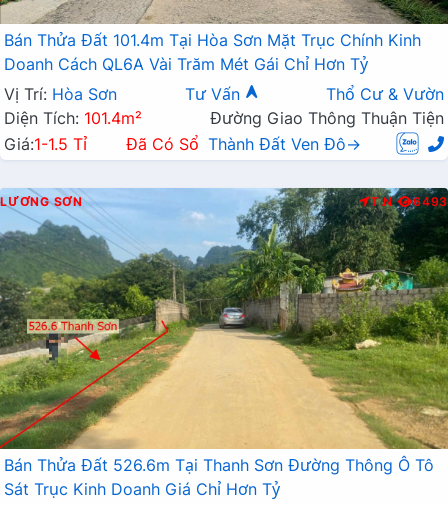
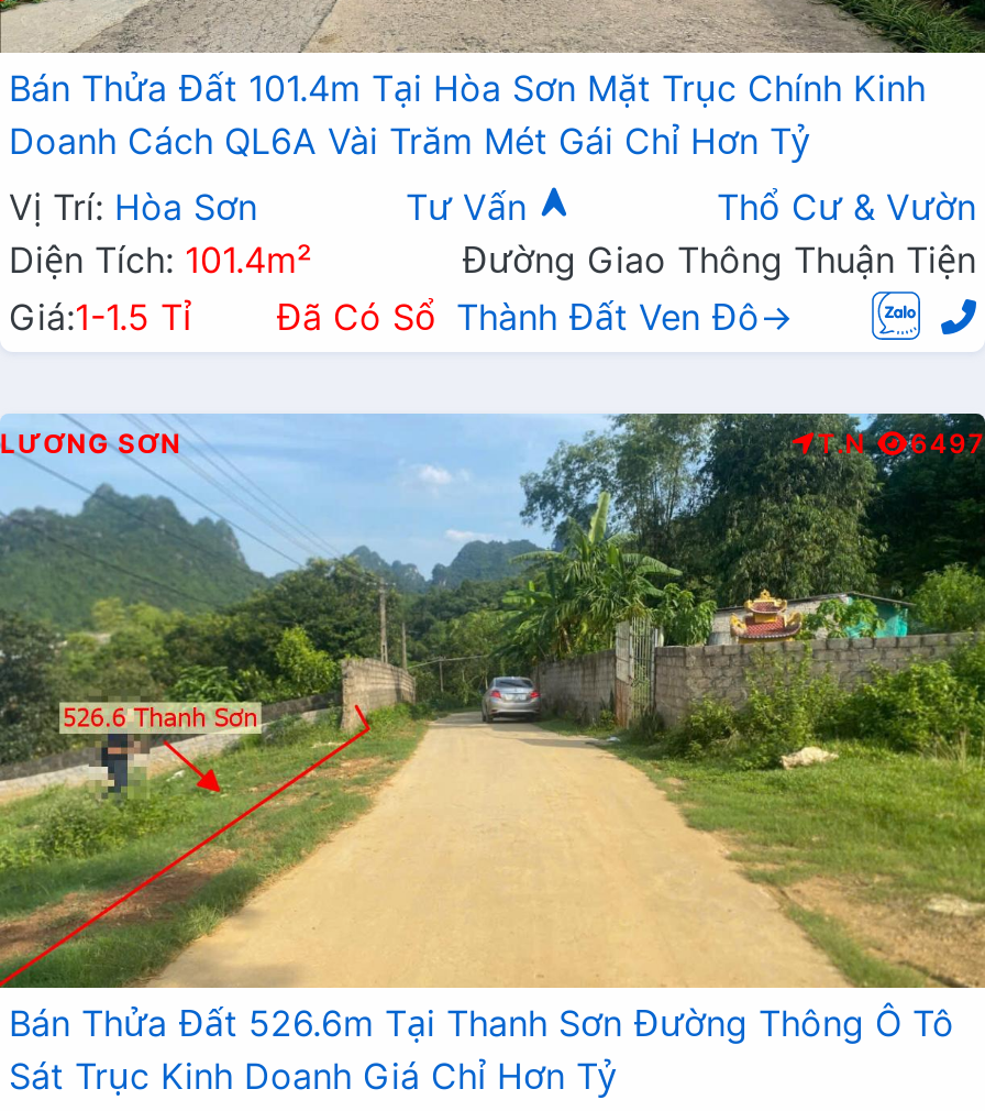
[413,194,448,209] 6493 -> [910,427,985,460] 6497

